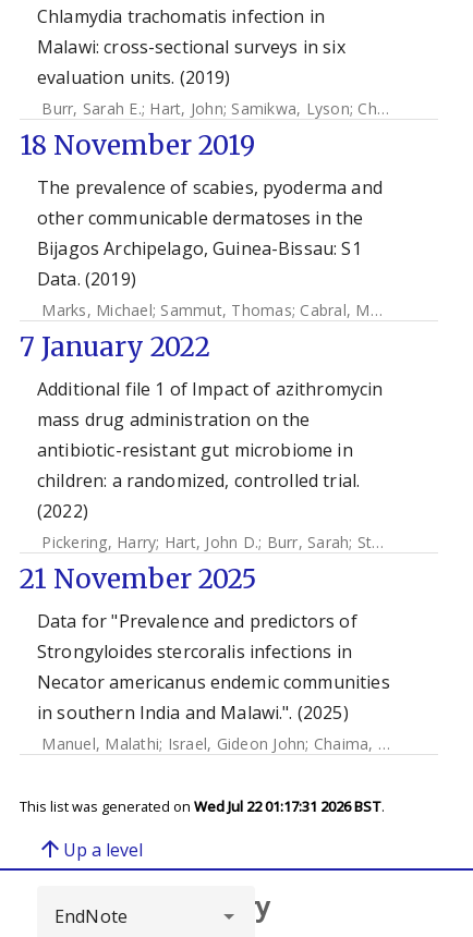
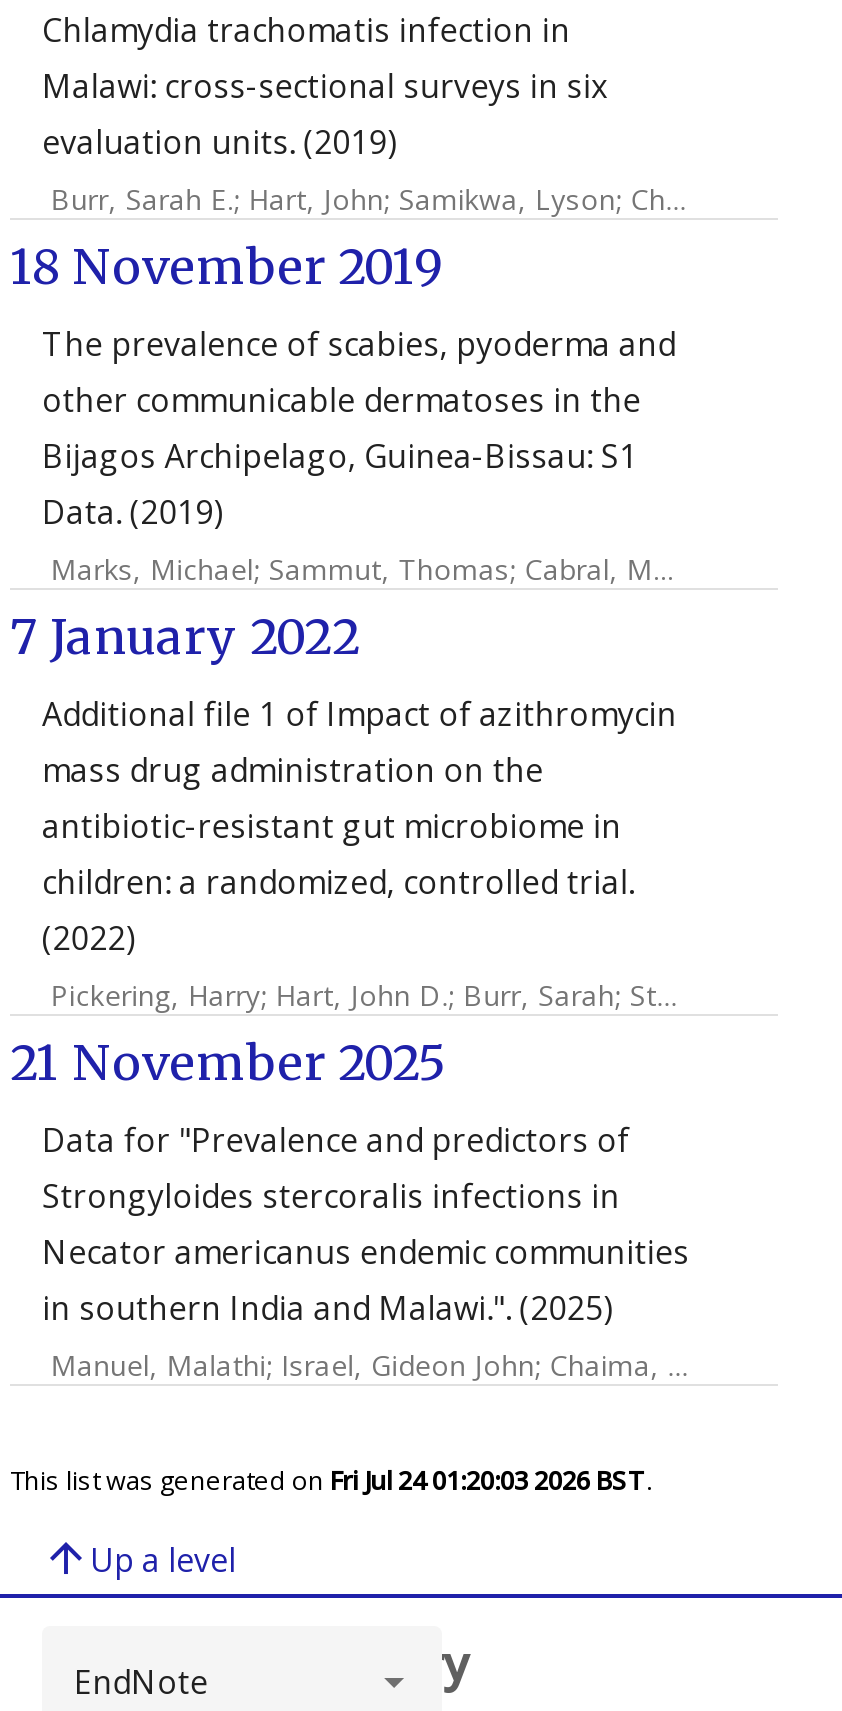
[20,796,385,816] This list was generated on Wed Jul 22 01:17:31 2026 BST. -> [10,1462,652,1498] This list was generated on Fri Jul 24 01:20:03 2026 BST.

